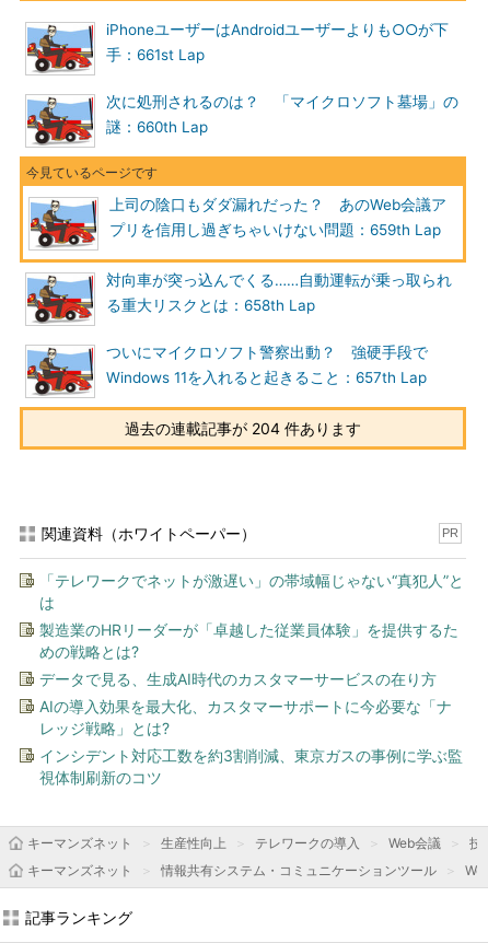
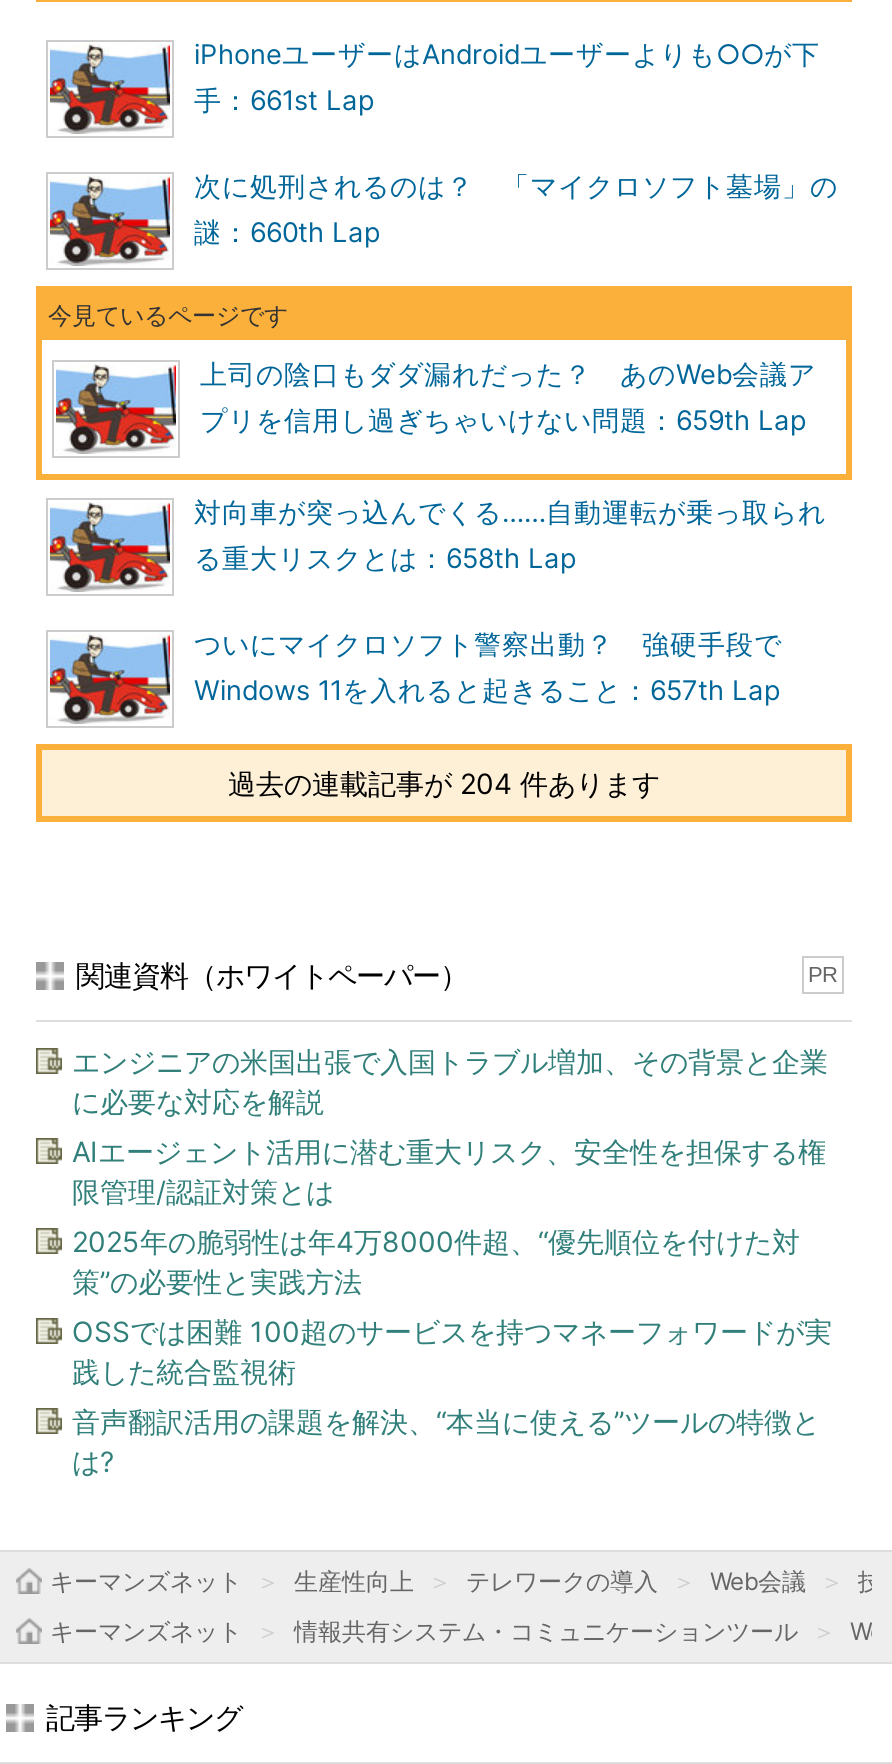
[39,571,464,612] 「テレワークでネットが激遅い」の帯域幅じゃない“真犯人”と | は -> [72,1044,828,1118] エンジニアの米国出張で入国トラブル増加、その背景と企業 | に必要な対応を解説
[39,620,458,661] 製造業のHRリーダーが「卓越した従業員体験」を提供するた | めの戦略とは? -> [72,1134,826,1208] AIエージェント活用に潜む重大リスク、安全性を担保する権 | 限管理/認証対策とは
[39,670,437,688] データで見る、生成AI時代のカスタマーサービスの在り方 -> [72,1224,800,1298] 2025年の脆弱性は年4万8000件超、“優先順位を付けた対 | 策”の必要性と実践方法
[39,697,452,737] AIの導入効果を最大化、カスタマーサポートに今必要な「ナ | レッジ戦略」とは? -> [72,1314,832,1388] OSSでは困難 100超のサービスを持つマネーフォワードが実 | 践した統合監視術
[39,746,463,787] インシデント対応工数を約3割削減、東京ガスの事例に学ぶ監 | 視体制刷新のコツ -> [72,1404,820,1478] 音声翻訳活用の課題を解決、“本当に使える”ツールの特徴と | は?

